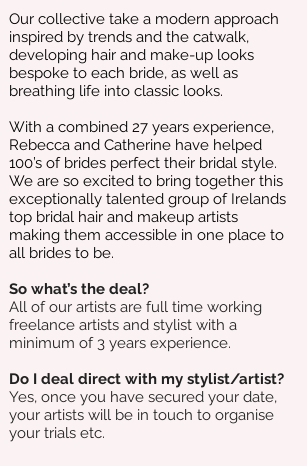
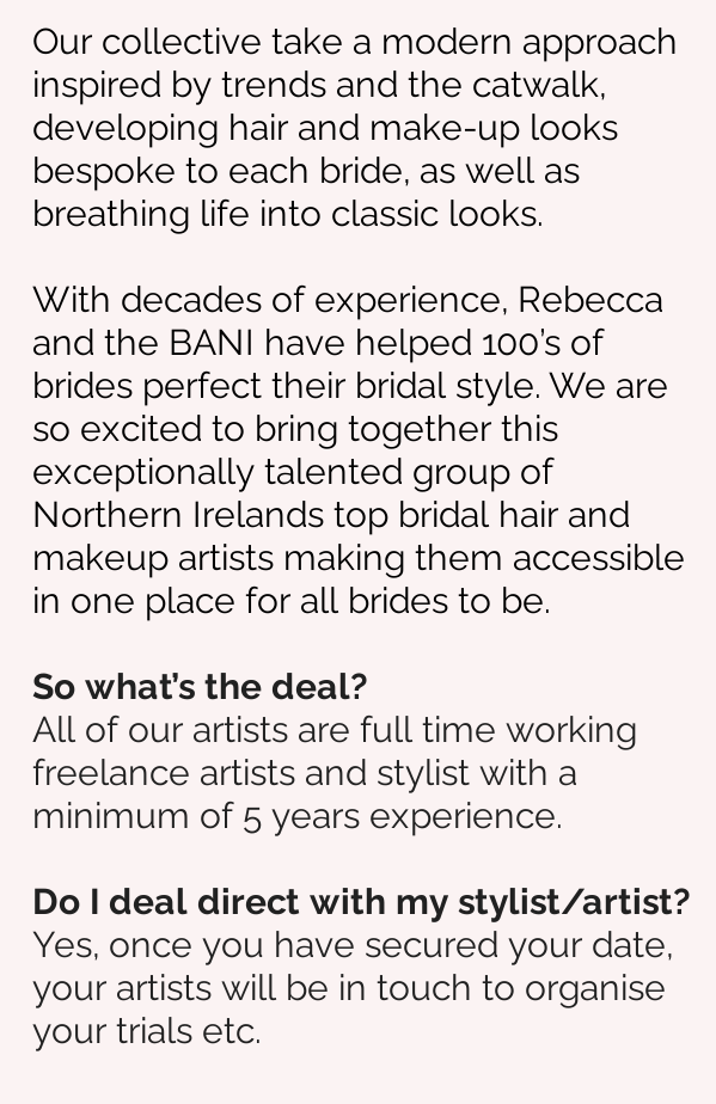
[9,118,286,262] With a combined 27 years experience, | Rebecca and Catherine have helped | 100’s of brides perfect their bridal style. | We are so excited to bring together this | exceptionally talented group of Irelands | top bridal hair and makeup artists | making them accessible in one place to | all brides to be. -> [32,278,685,622] With decades of experience, Rebecca | and the BANI have helped 100’s of | brides perfect their bridal style. We are | so excited to bring together this | exceptionally talented group of | Northern Irelands top bridal hair and | makeup artists making them accessible | in one place for all brides to be.
[9,334,239,352] minimum of 3 years experience. -> [32,795,582,838] minimum of 5 years experience.

